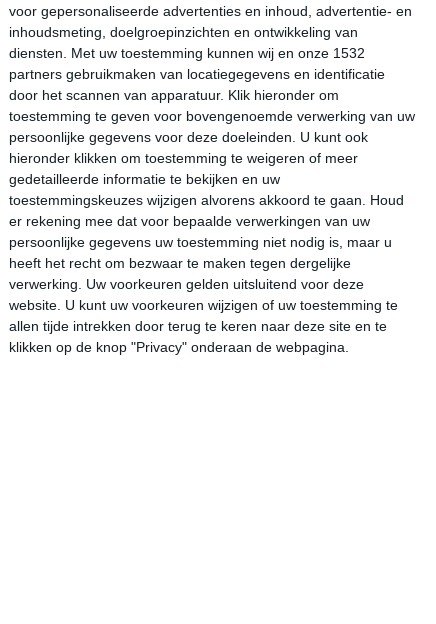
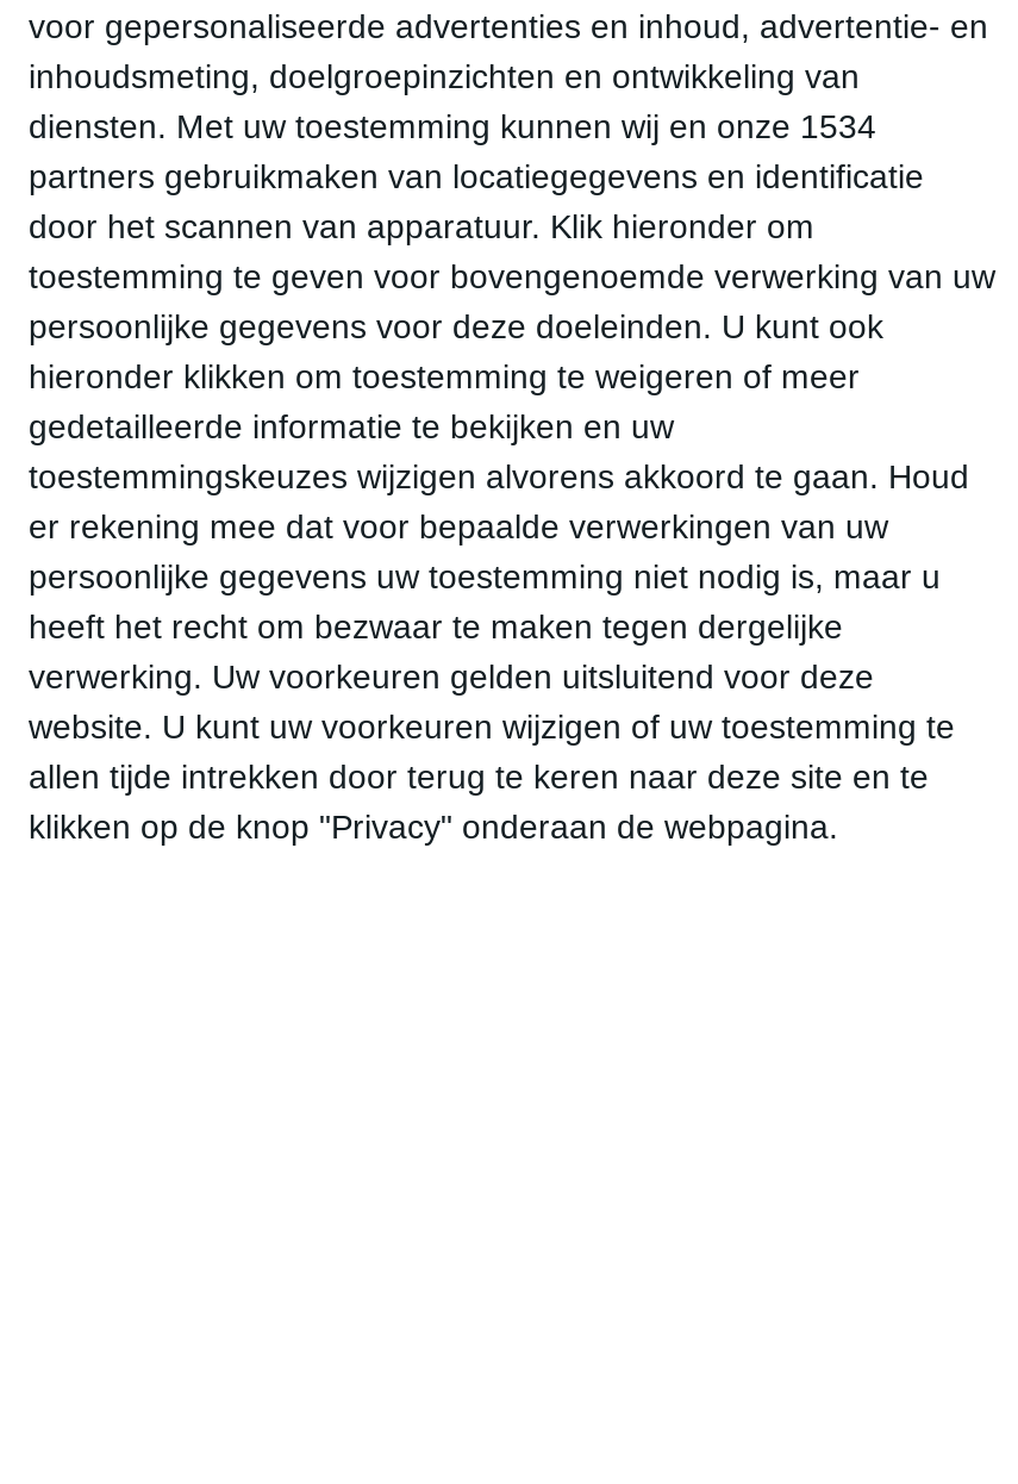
[9,45,365,61] diensten. Met uw toestemming kunnen wij en onze 1532 -> [29,107,876,145] diensten. Met uw toestemming kunnen wij en onze 1534

